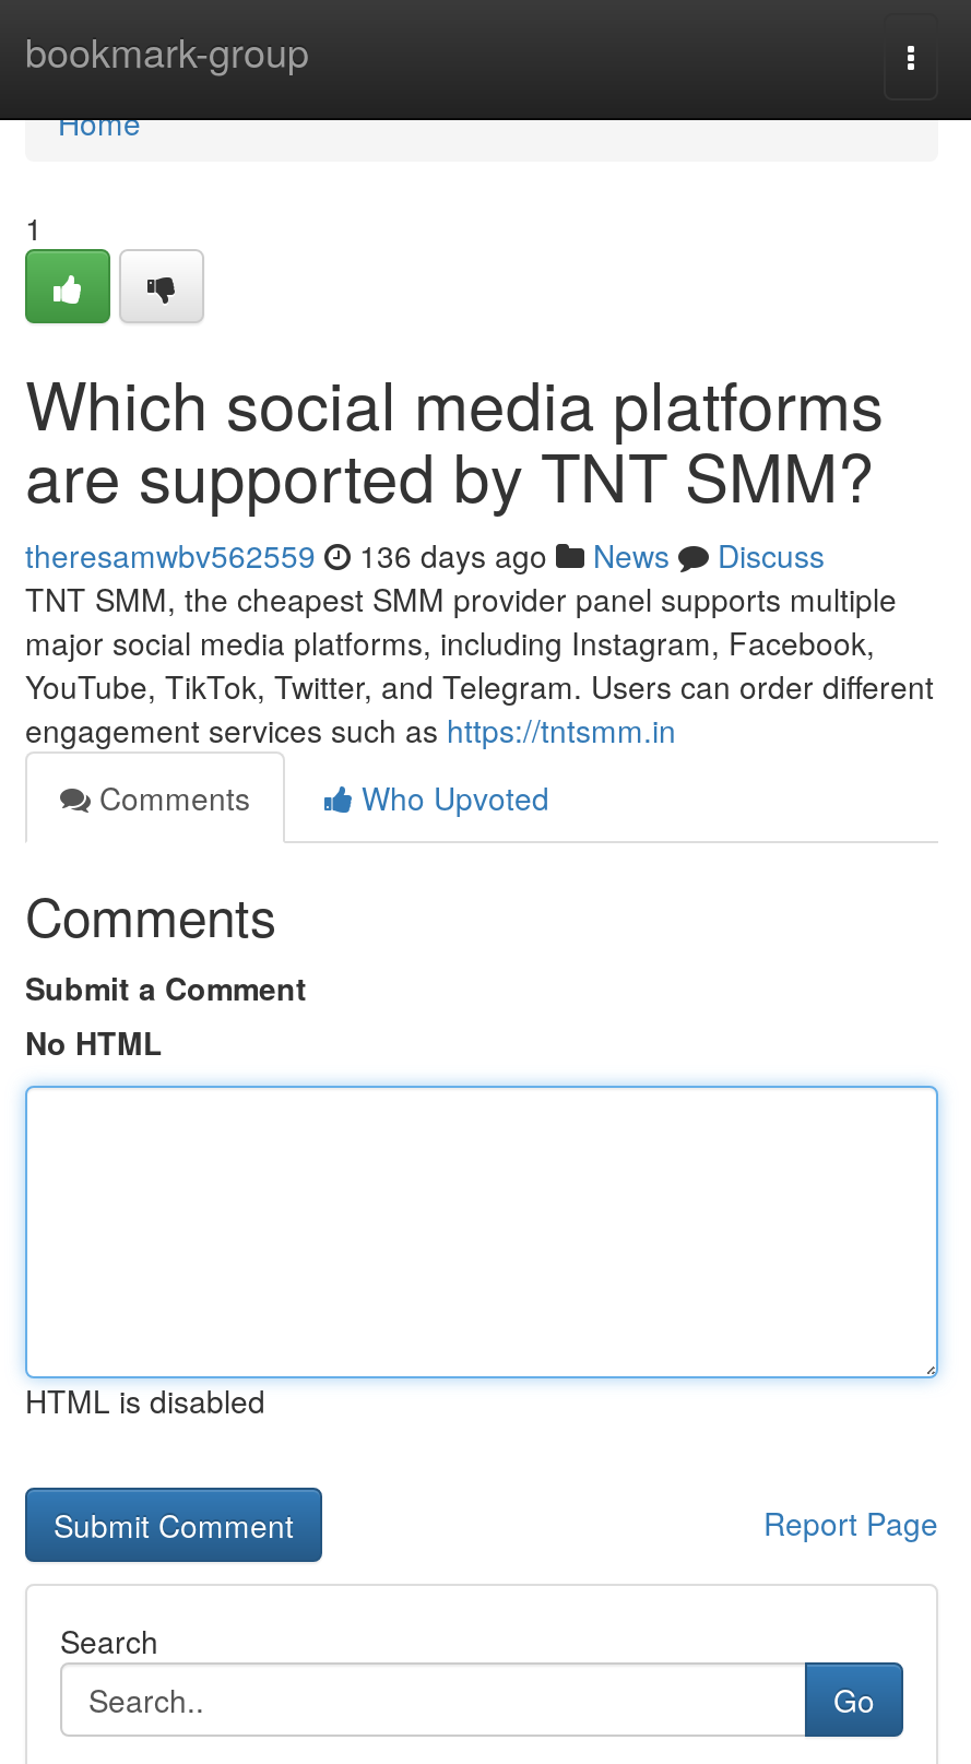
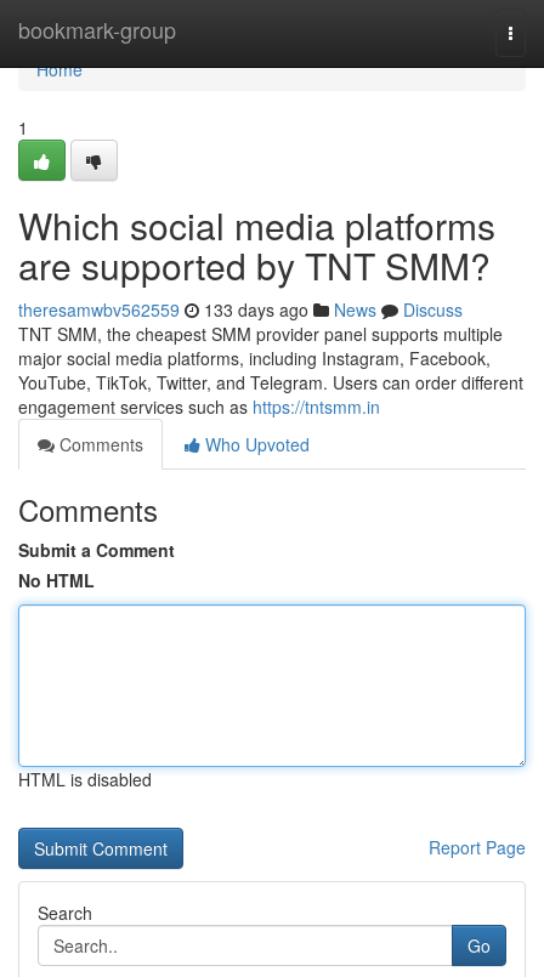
[25,533,825,577] theresamwbv562559 136 days ago News Discuss -> [18,297,463,322] theresamwbv562559 133 days ago News Discuss

